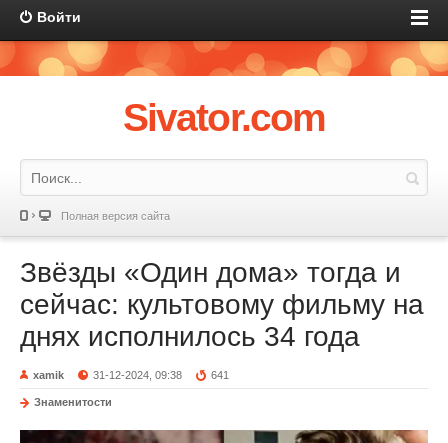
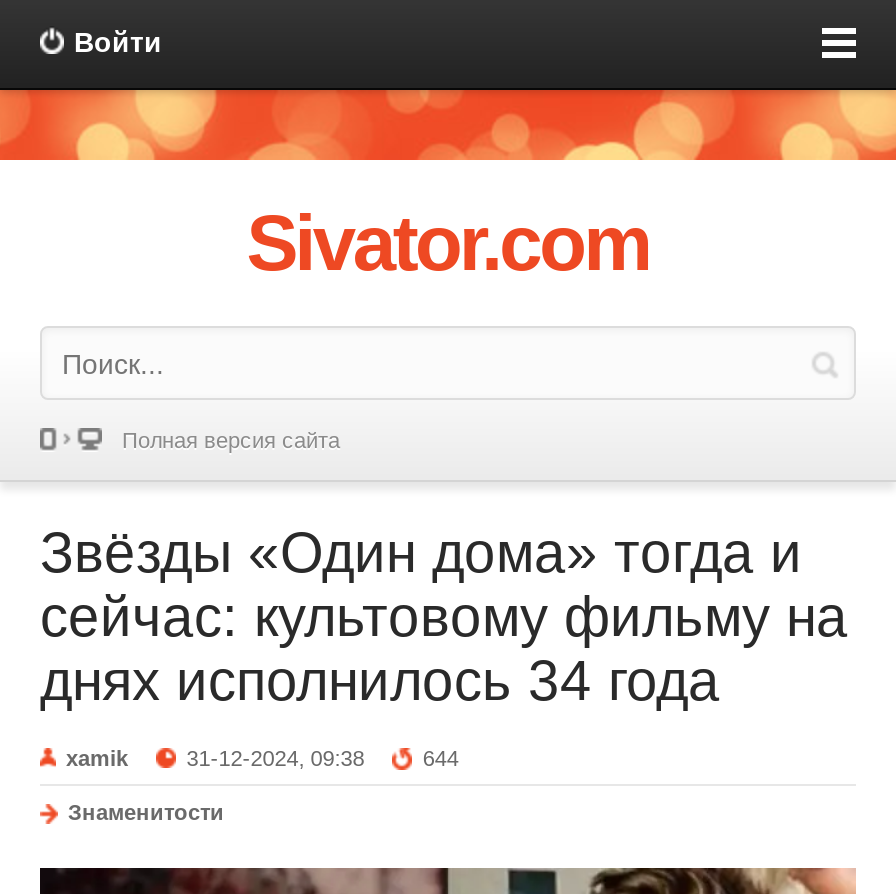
[211,369,229,381] 641 -> [423,746,459,770] 644

